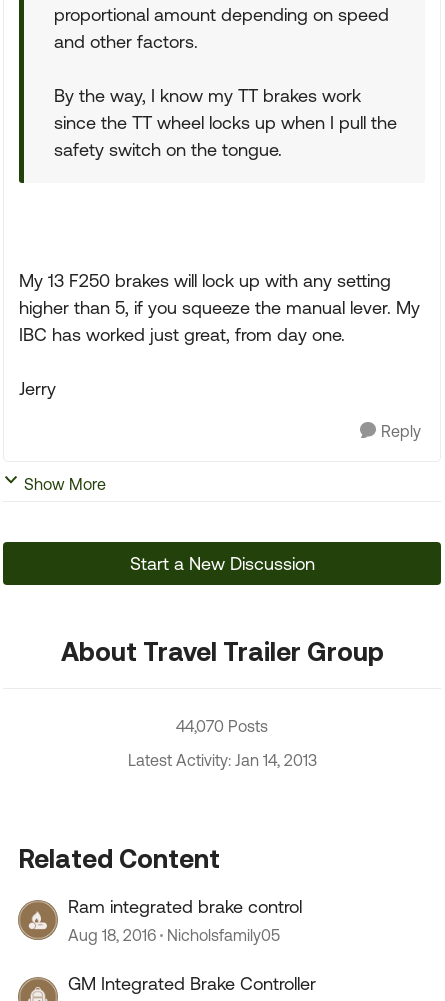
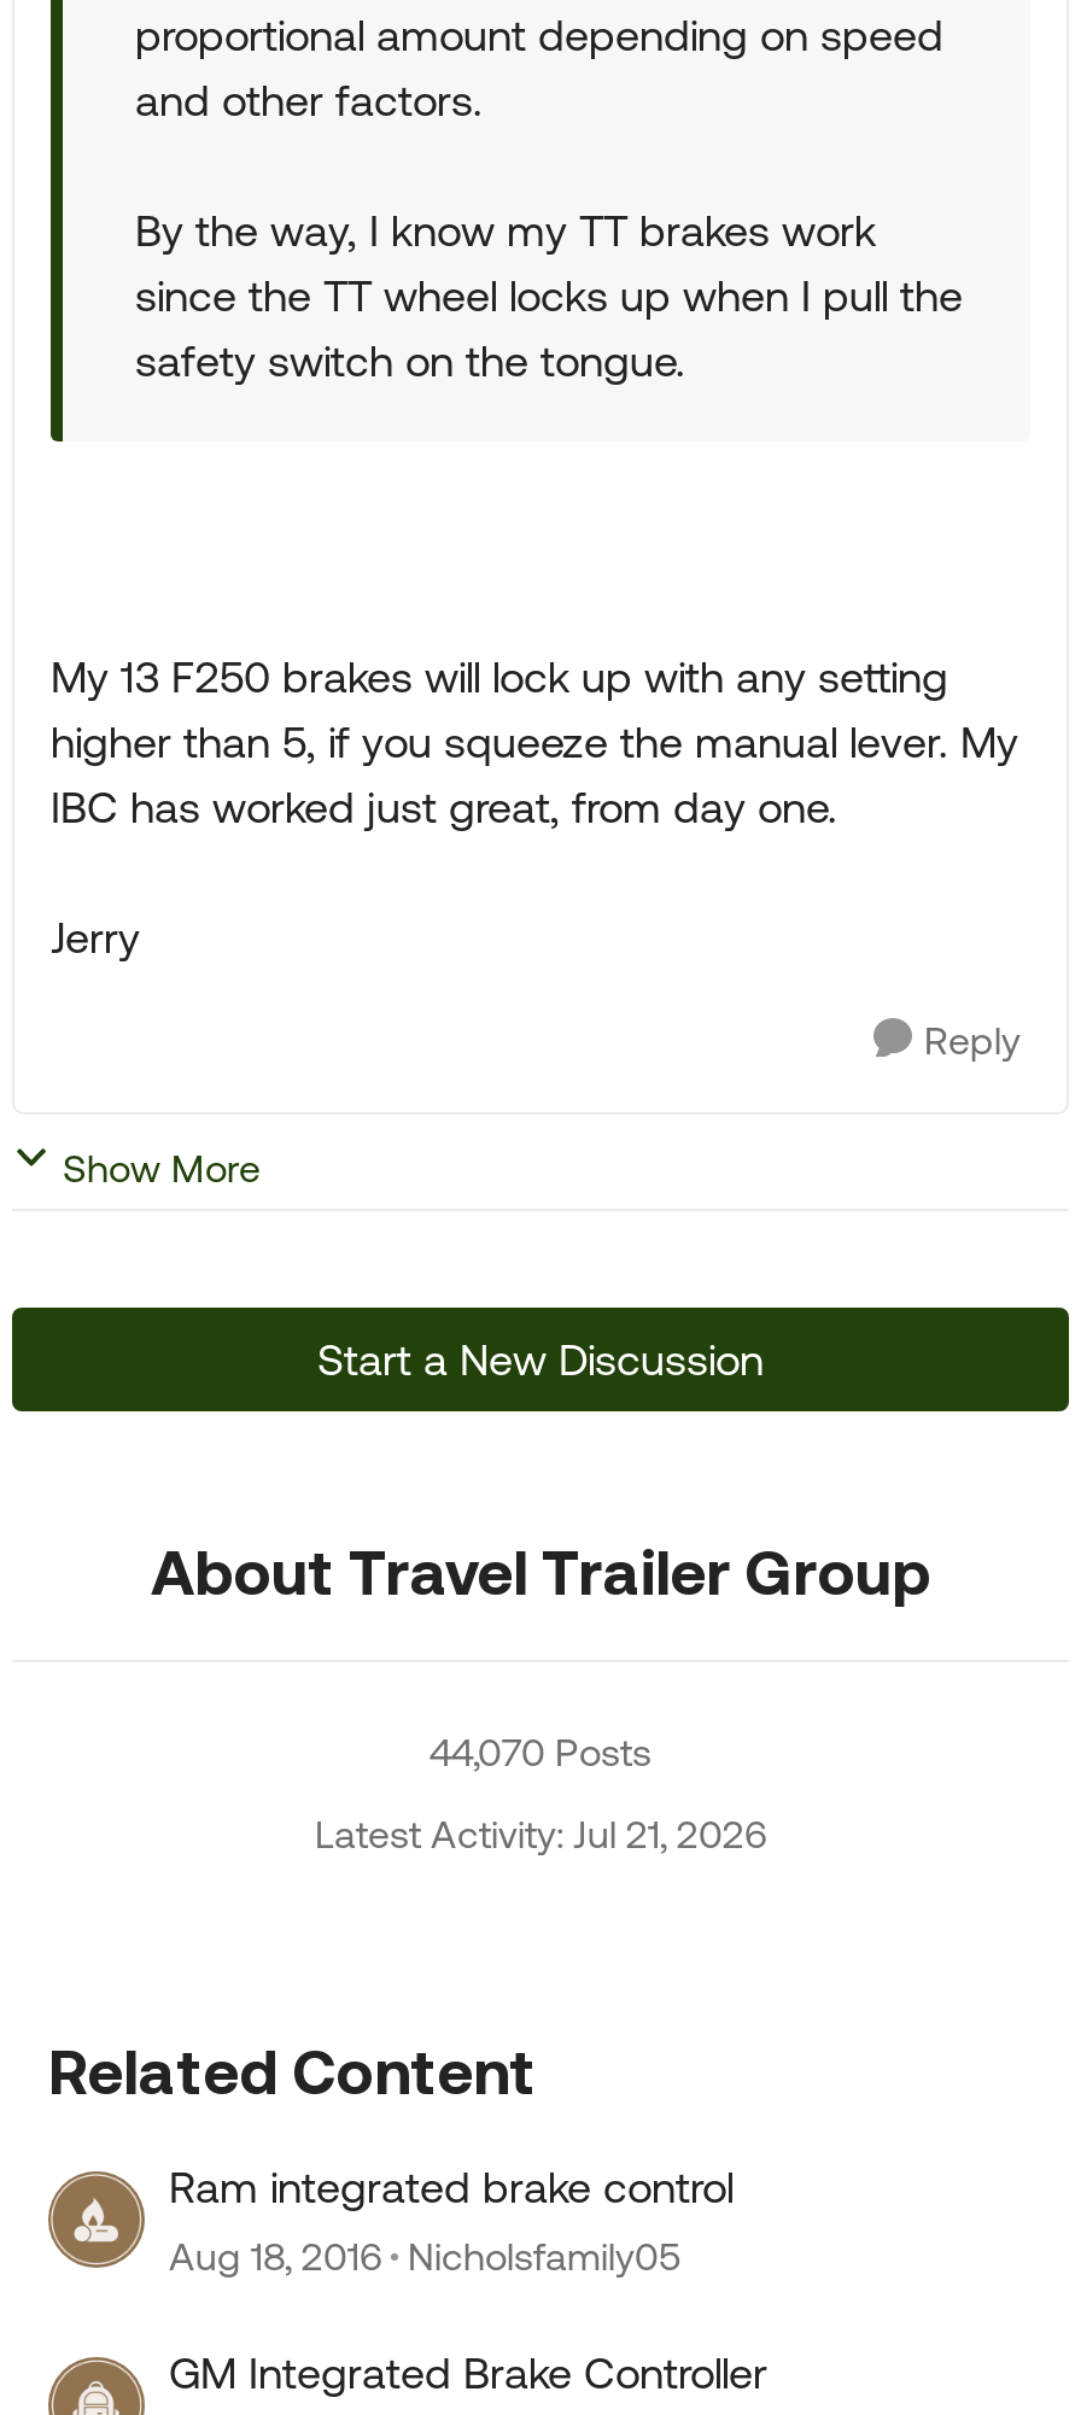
[127,751,316,769] Latest Activity: Jan 14, 2013 -> [315,1812,766,1855] Latest Activity: Jul 21, 2026

